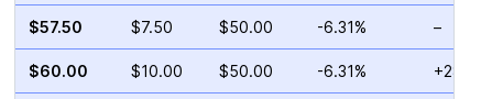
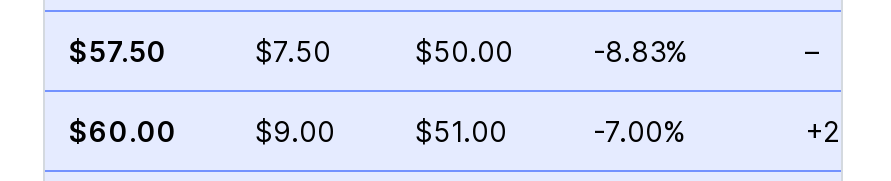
[317,18,367,36] -6.31% -> [593,34,687,68] -8.83%
[131,62,183,80] $10.00 -> [255,114,335,148] $9.00
[219,62,273,80] $50.00 -> [415,114,507,148] $51.00
[317,62,367,80] -6.31% -> [593,114,685,148] -7.00%

